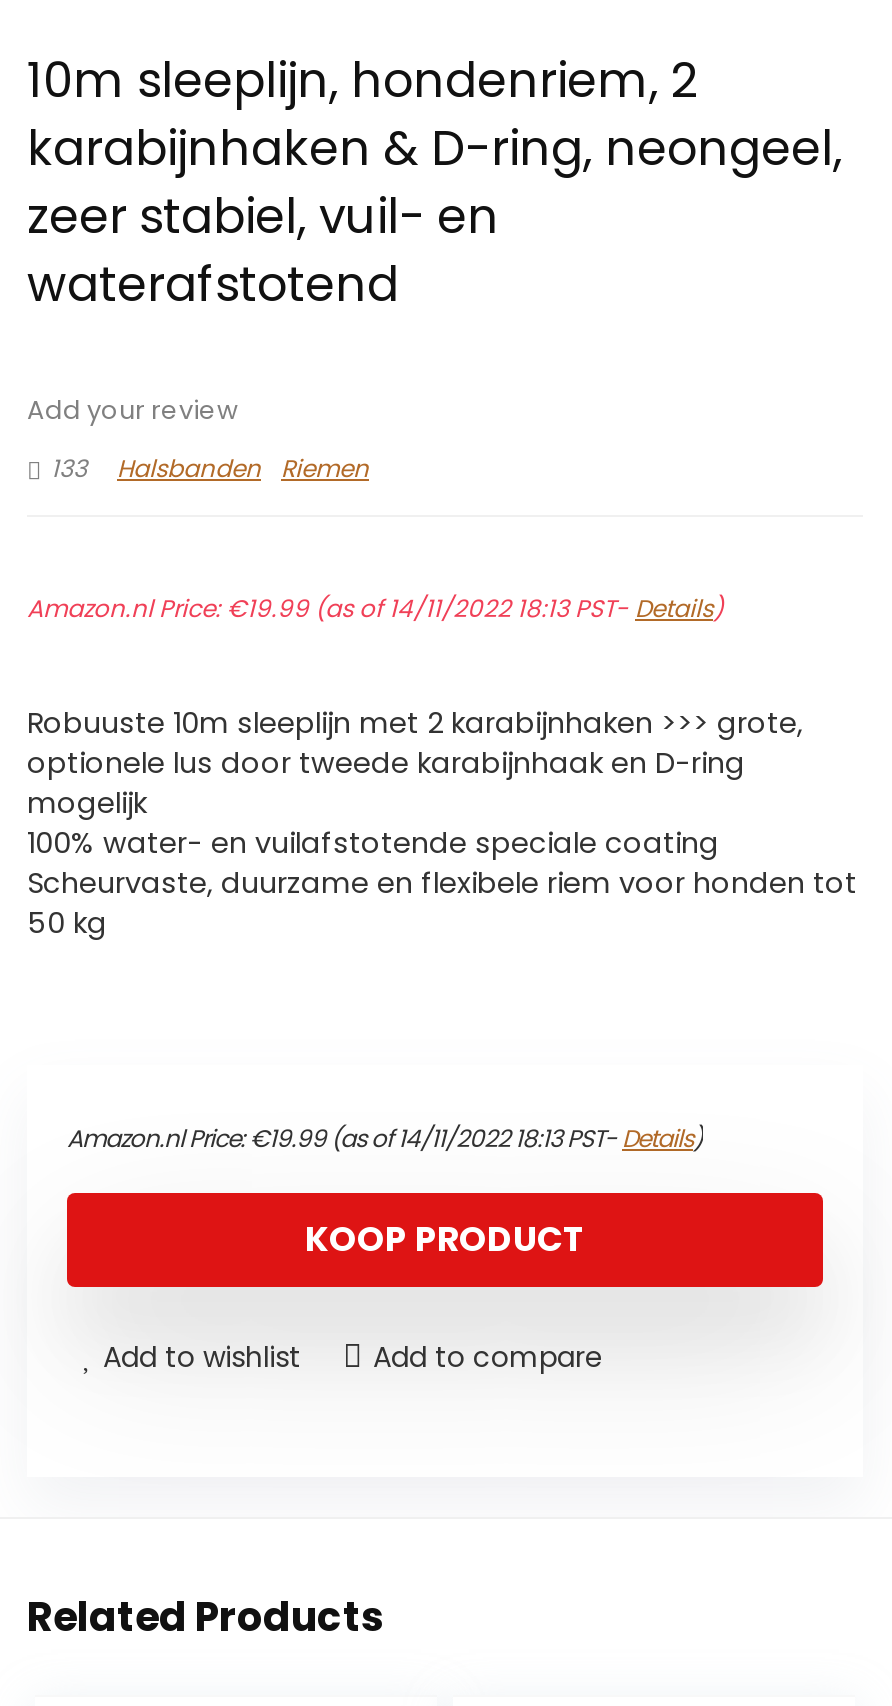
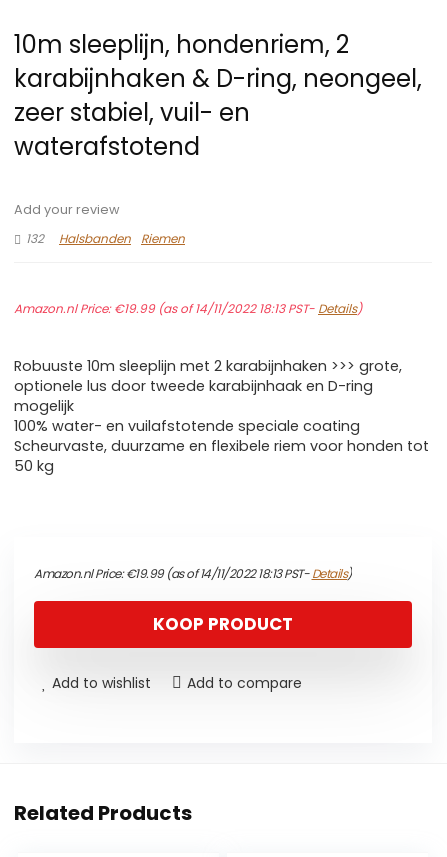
[51,451,369,485] 133 Halsbanden Riemen -> [26,230,185,247] 132 Halsbanden Riemen

